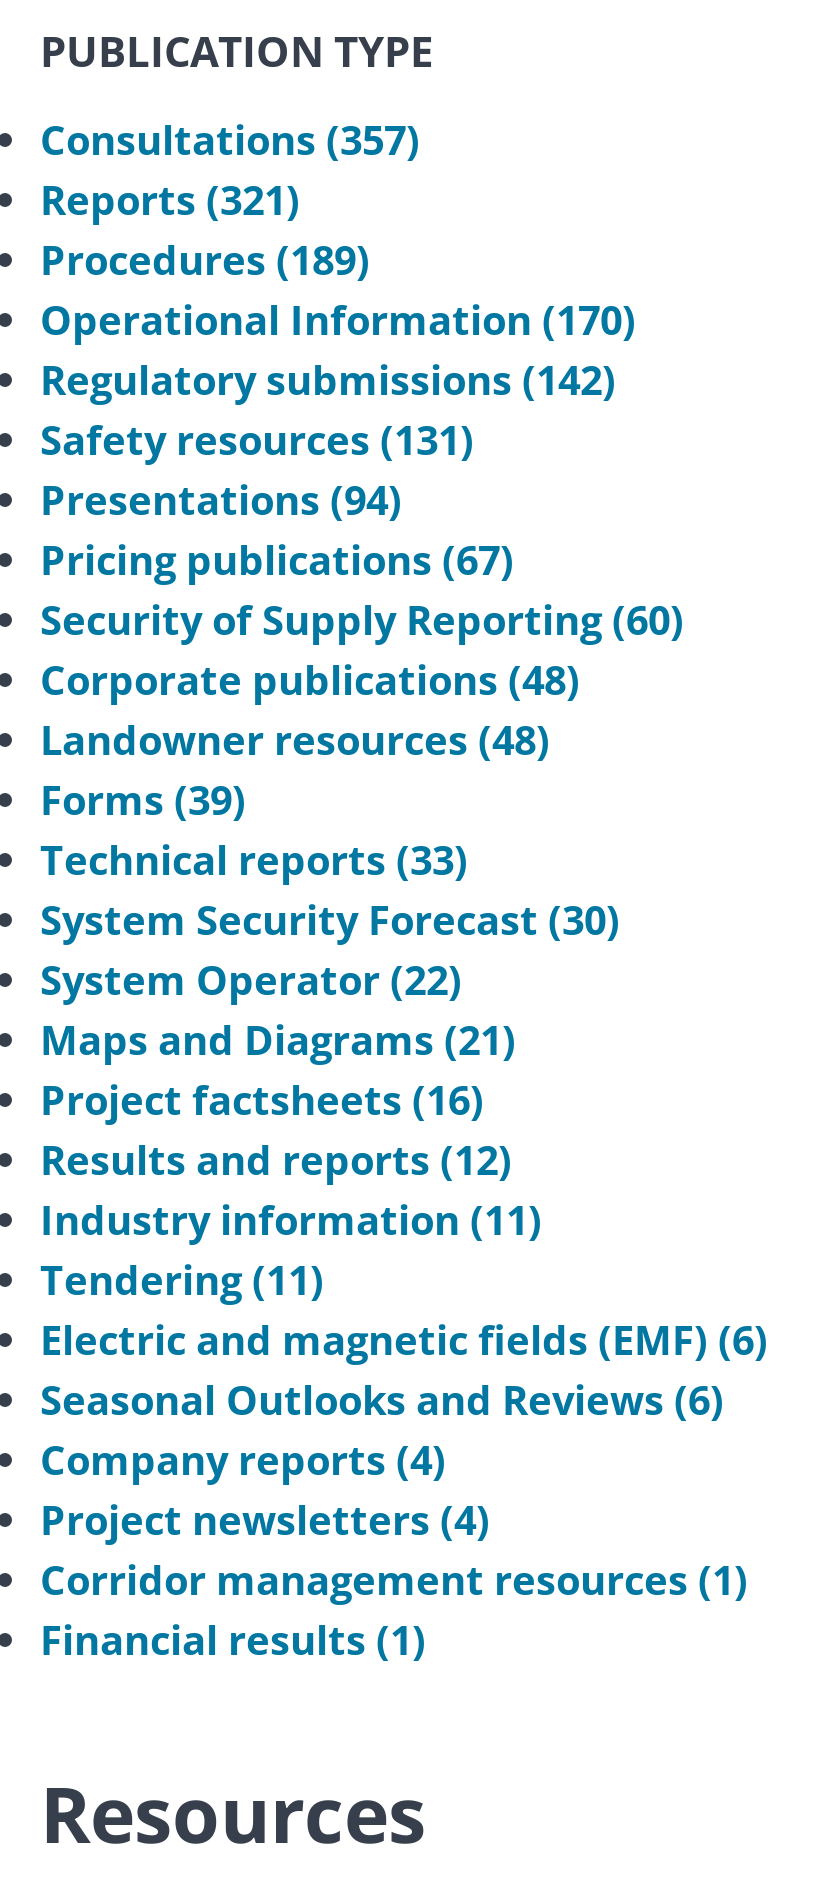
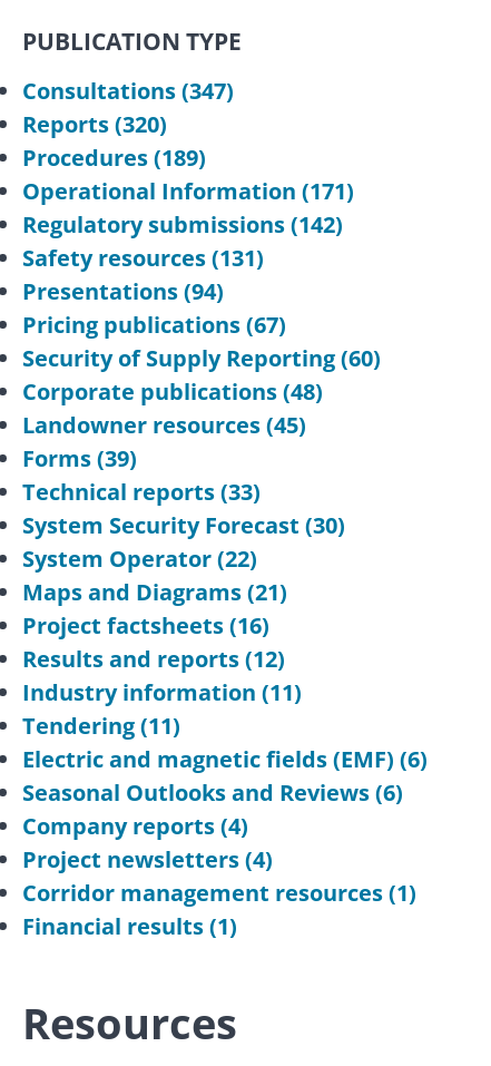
[40,112,420,166] Consultations (357) -> [22,75,234,105] Consultations (347)
[40,172,300,226] Reports (321) -> [22,109,167,139] Reports (320)
[40,292,636,346] Operational Information (170) -> [22,176,354,206] Operational Information (171)
[40,712,550,766] Landowner resources (48) -> [22,409,306,440] Landowner resources (45)

